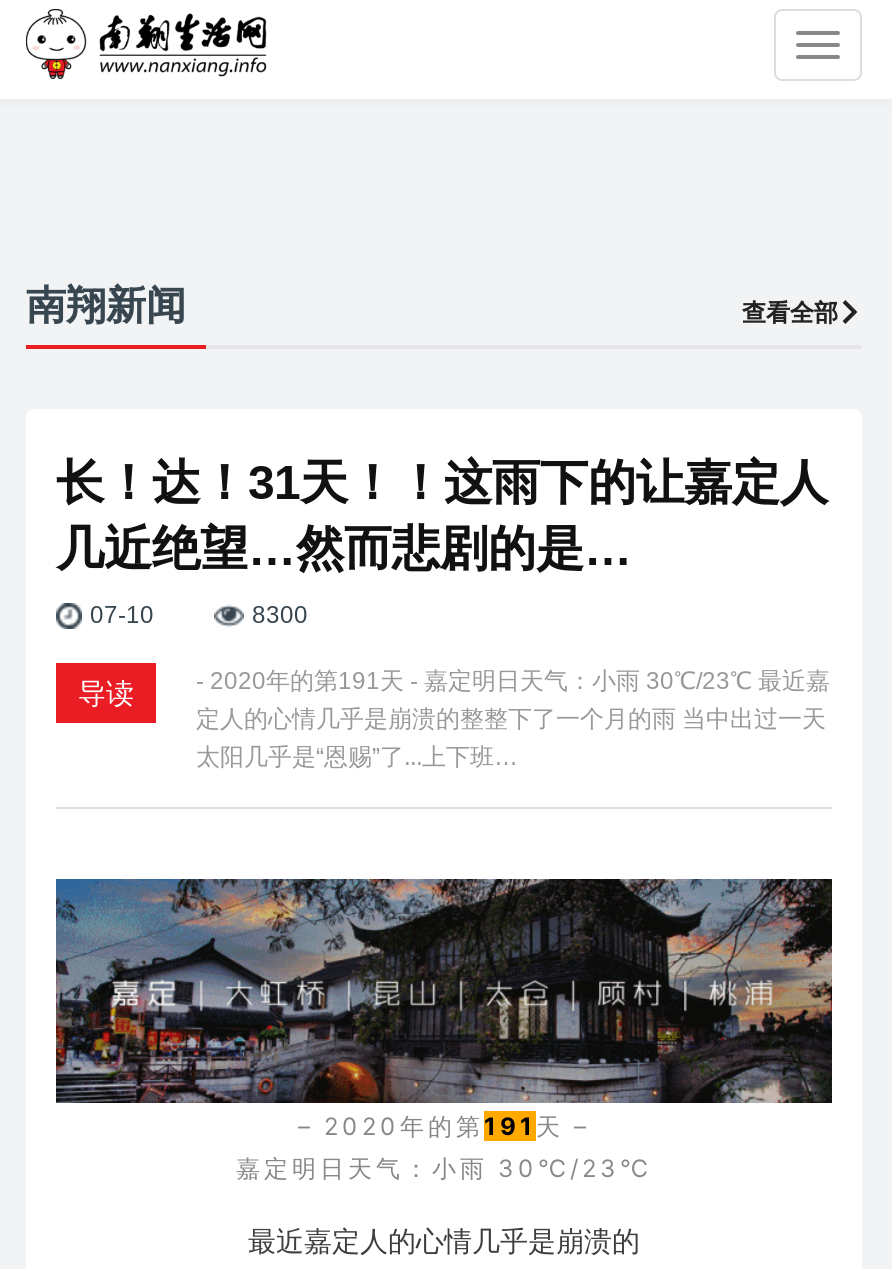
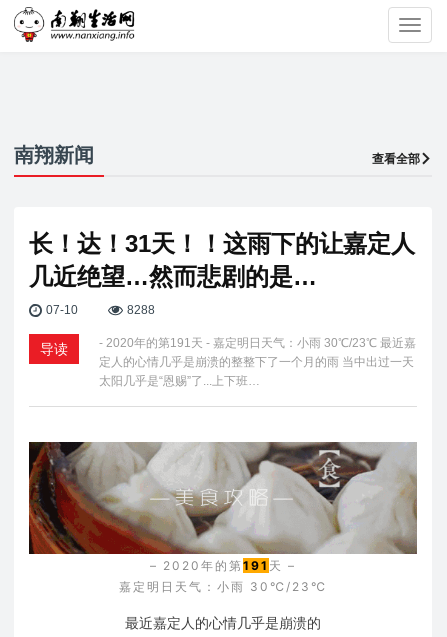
[252,601,308,629] 8300 -> [127,303,155,317] 8288
[54,877,834,1105] [image] -> [28,441,418,555] [image]

